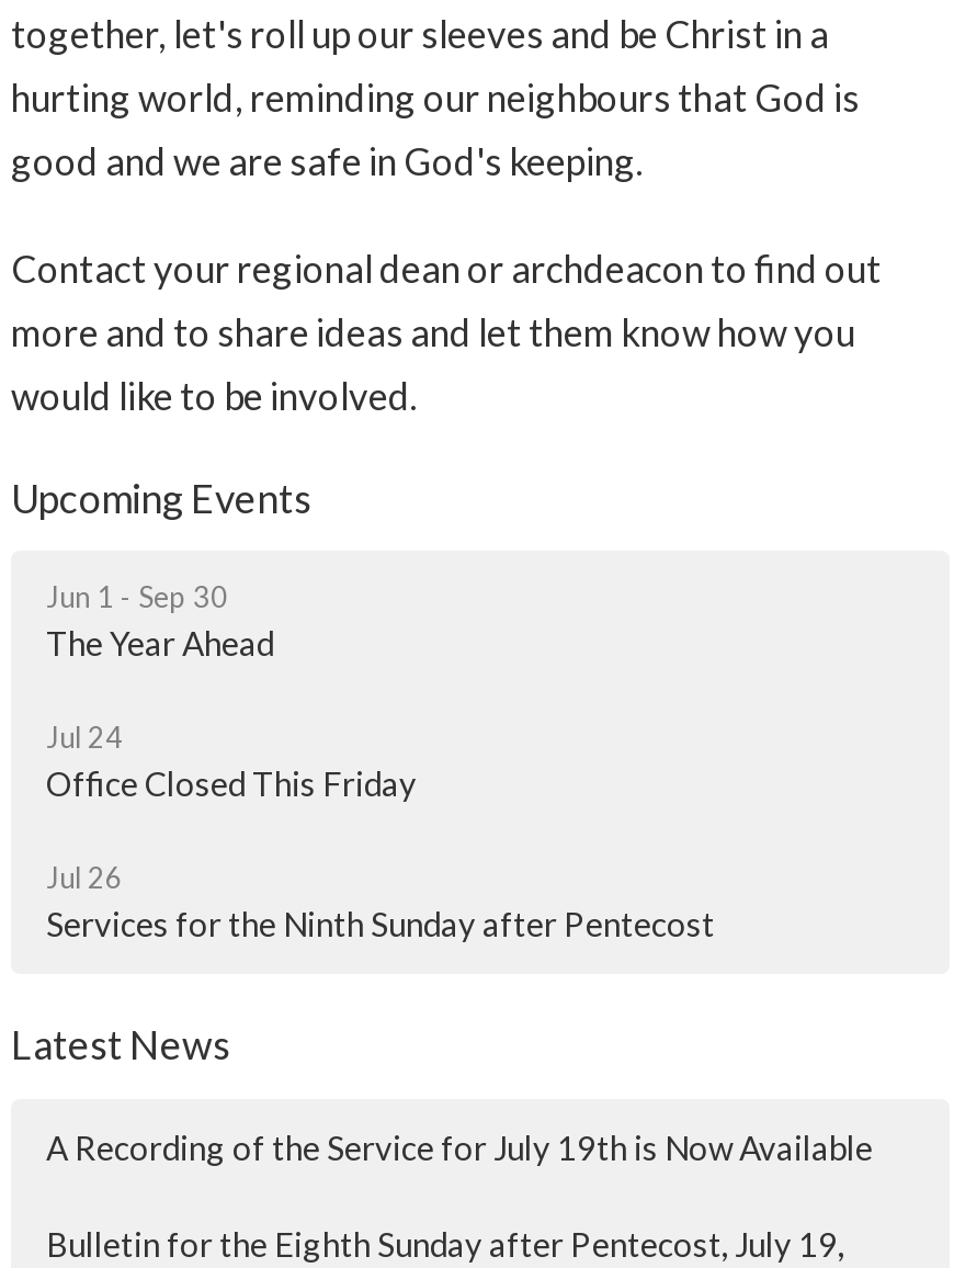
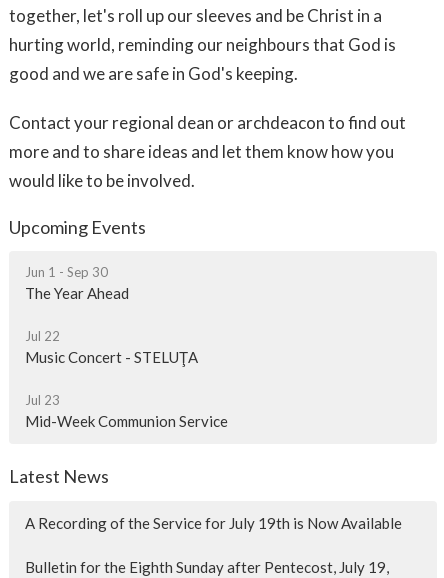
[46,720,417,803] Jul 24 | Office Closed This Friday -> [25,328,198,366] Jul 22 | Music Concert - STELUŢA
[46,860,715,944] Jul 26 | Services for the Ninth Sunday after Pentecost -> [25,392,228,430] Jul 23 | Mid-Week Communion Service

